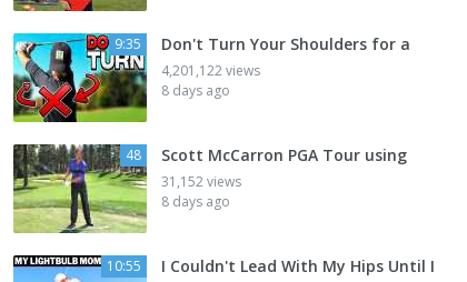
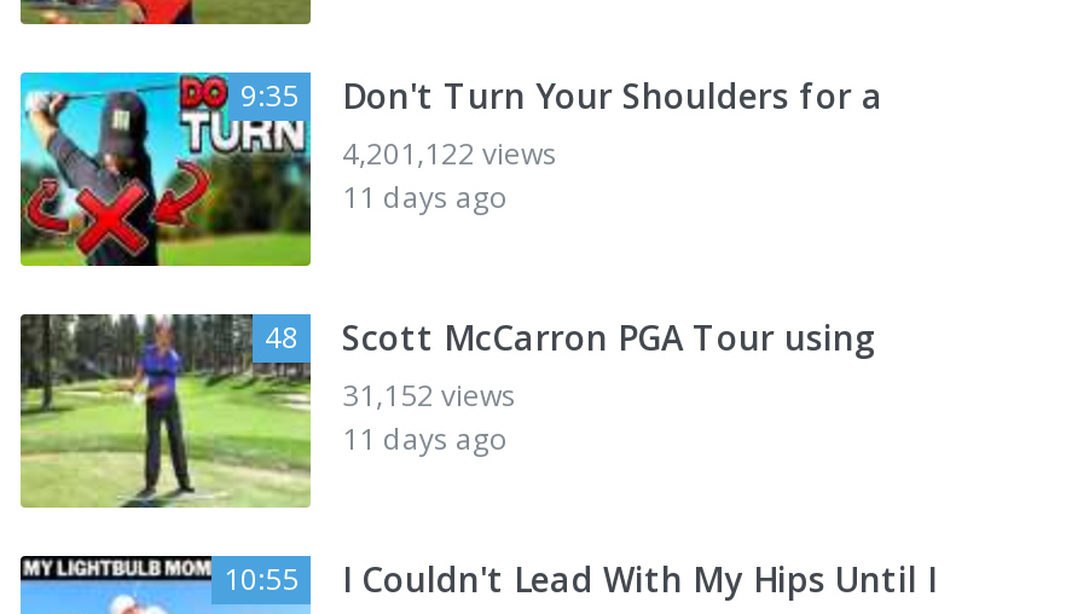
[161,81,230,100] 8 days ago -> [342,177,509,218] 11 days ago
[161,192,230,211] 8 days ago -> [342,418,509,460] 11 days ago

